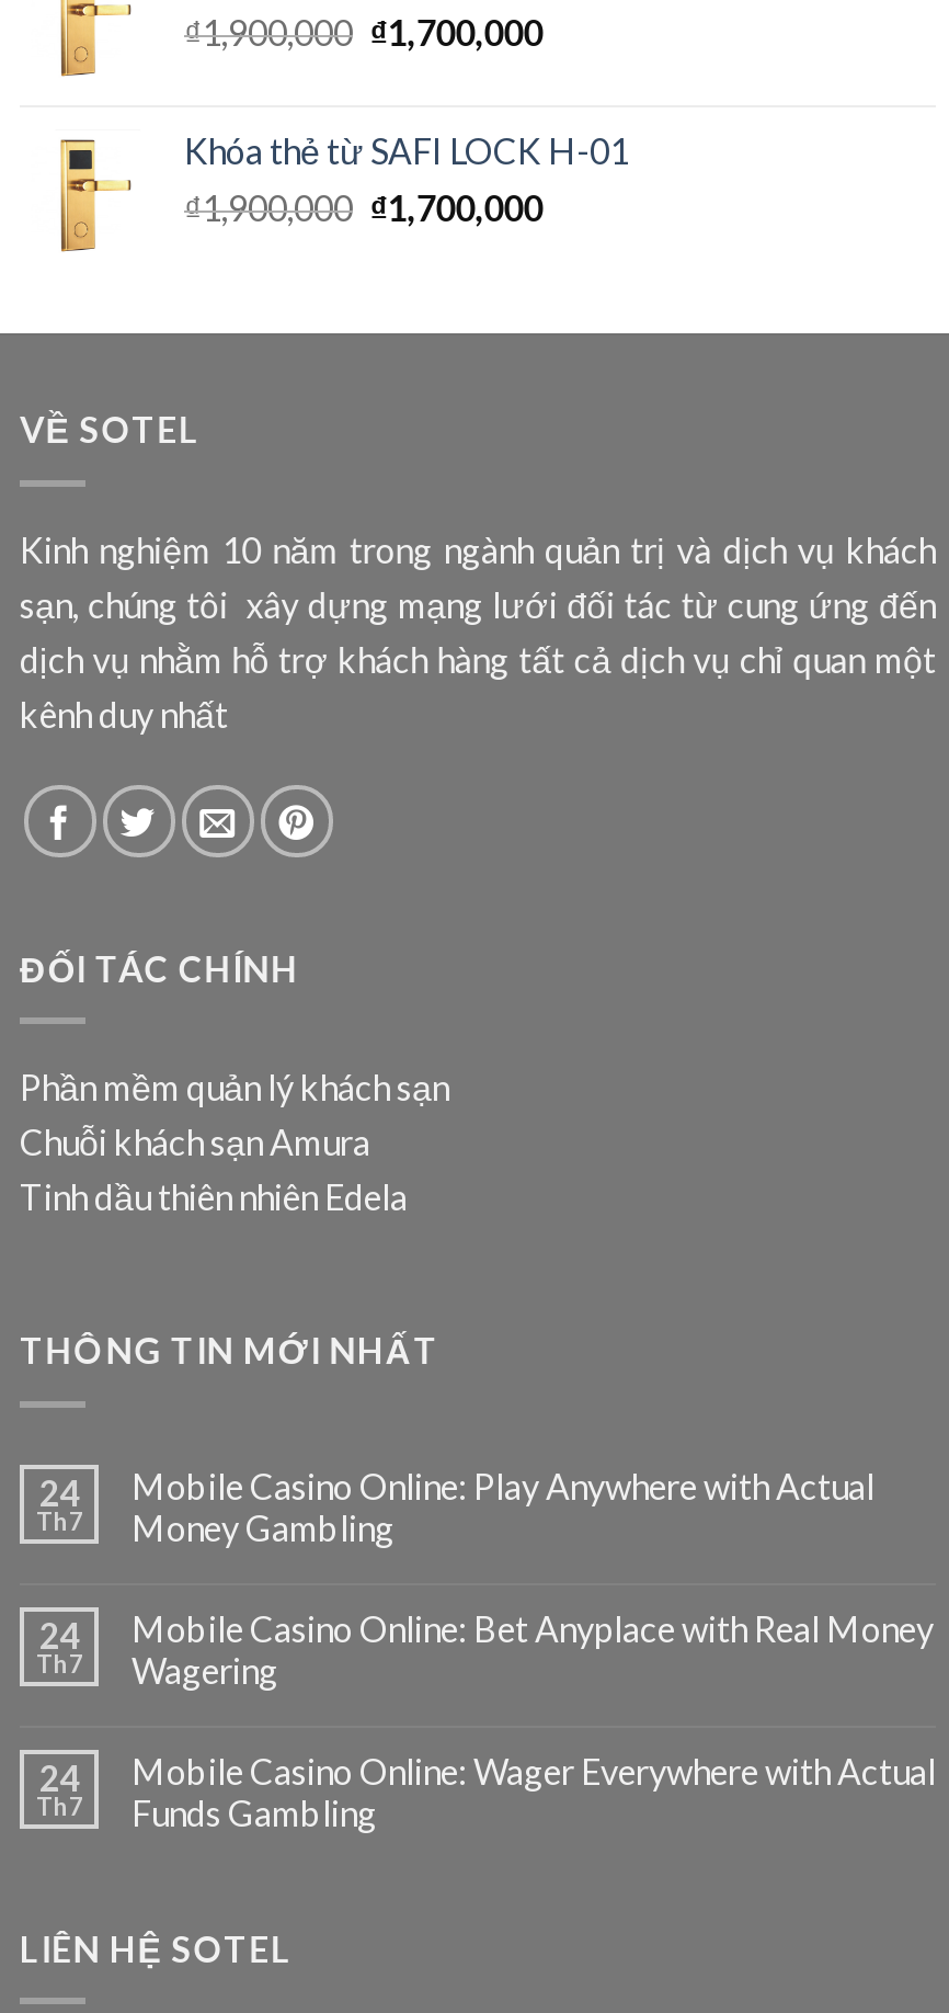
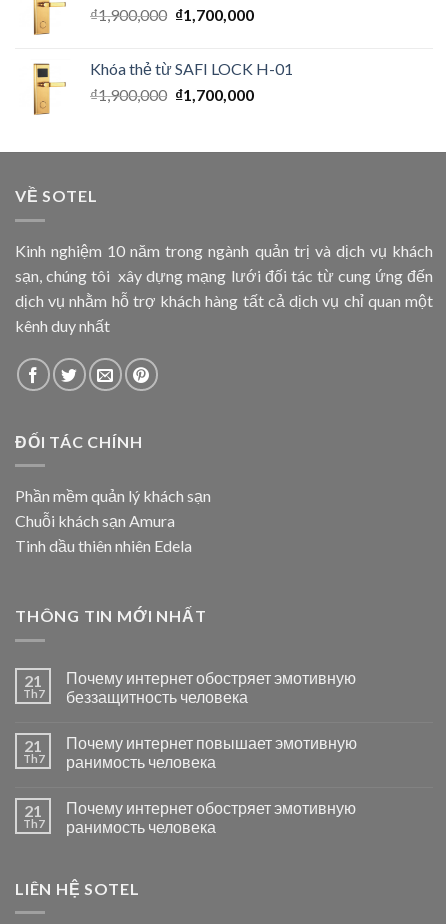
[39,1470,79,1512] 24 -> [24,670,42,689] 21
[132,1464,874,1547] Mobile Casino Online: Play Anywhere with Actual | Money Gambling -> [66,667,356,705] Почему интернет обостряет эмотивную | беззащитность человека
[39,1613,79,1654] 24 -> [24,735,42,754] 21
[132,1606,934,1690] Mobile Casino Online: Bet Anyplace with Real Money | Wagering -> [66,732,357,770] Почему интернет повышает эмотивную | ранимость человека
[39,1755,79,1797] 24 -> [24,800,42,819] 21
[132,1749,936,1832] Mobile Casino Online: Wager Everywhere with Actual | Funds Gambling -> [66,797,356,835] Почему интернет обостряет эмотивную | ранимость человека

